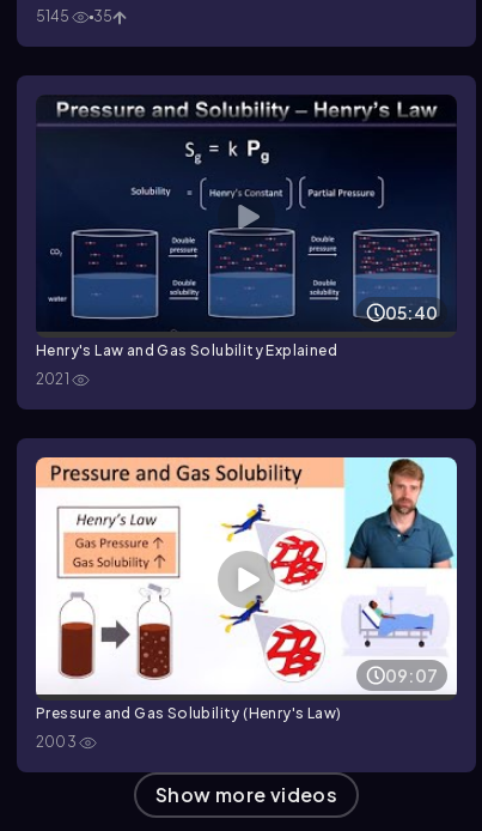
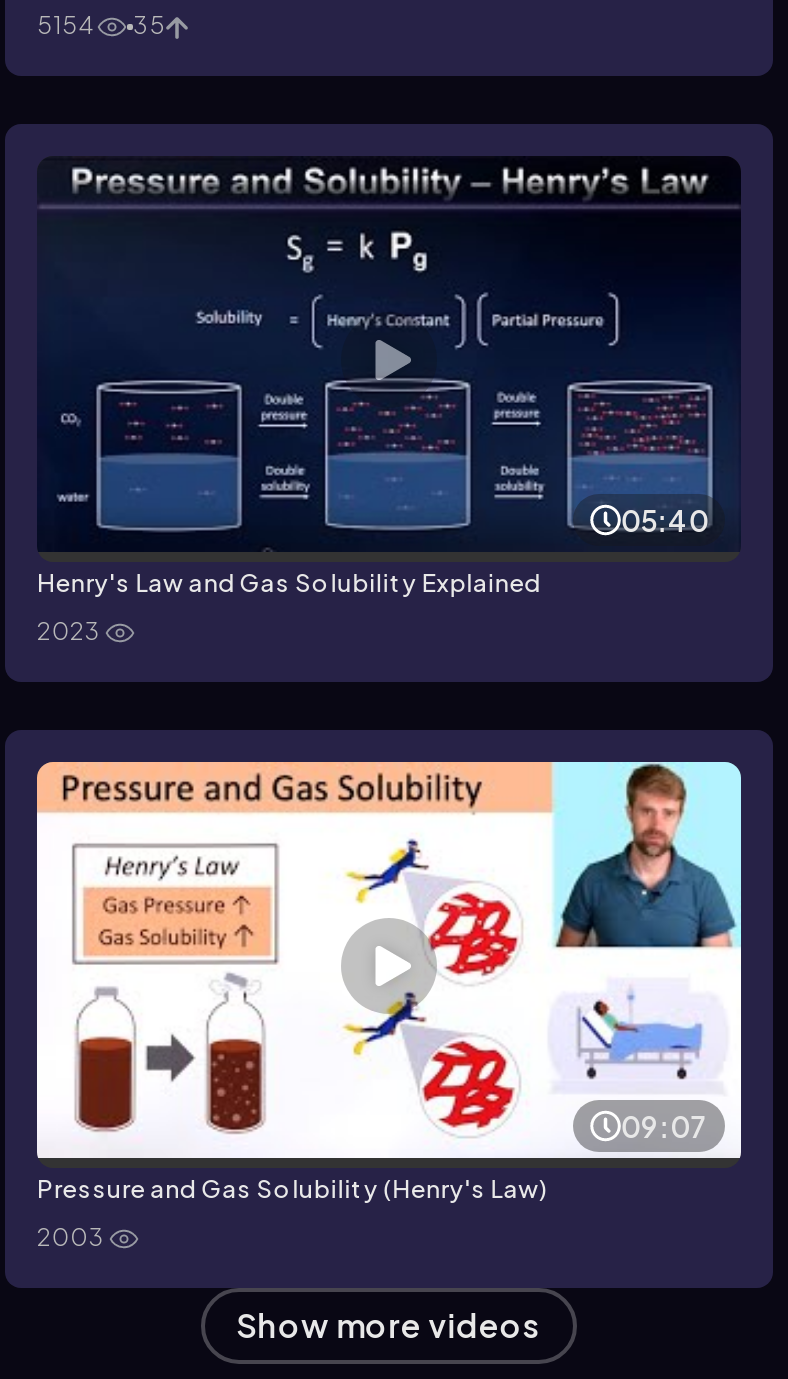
[36,7,113,25] 5145 35 -> [37,10,166,40] 5154 35
[36,370,69,388] 2021 -> [37,616,101,646] 2023

